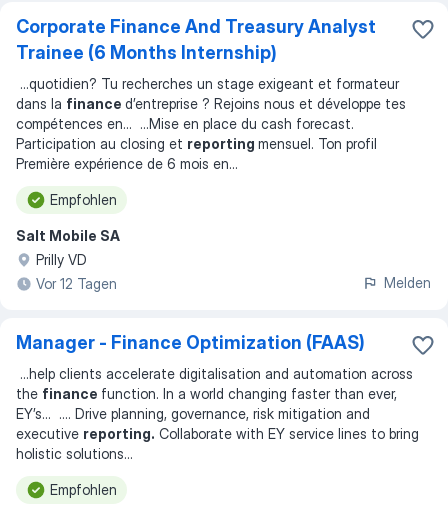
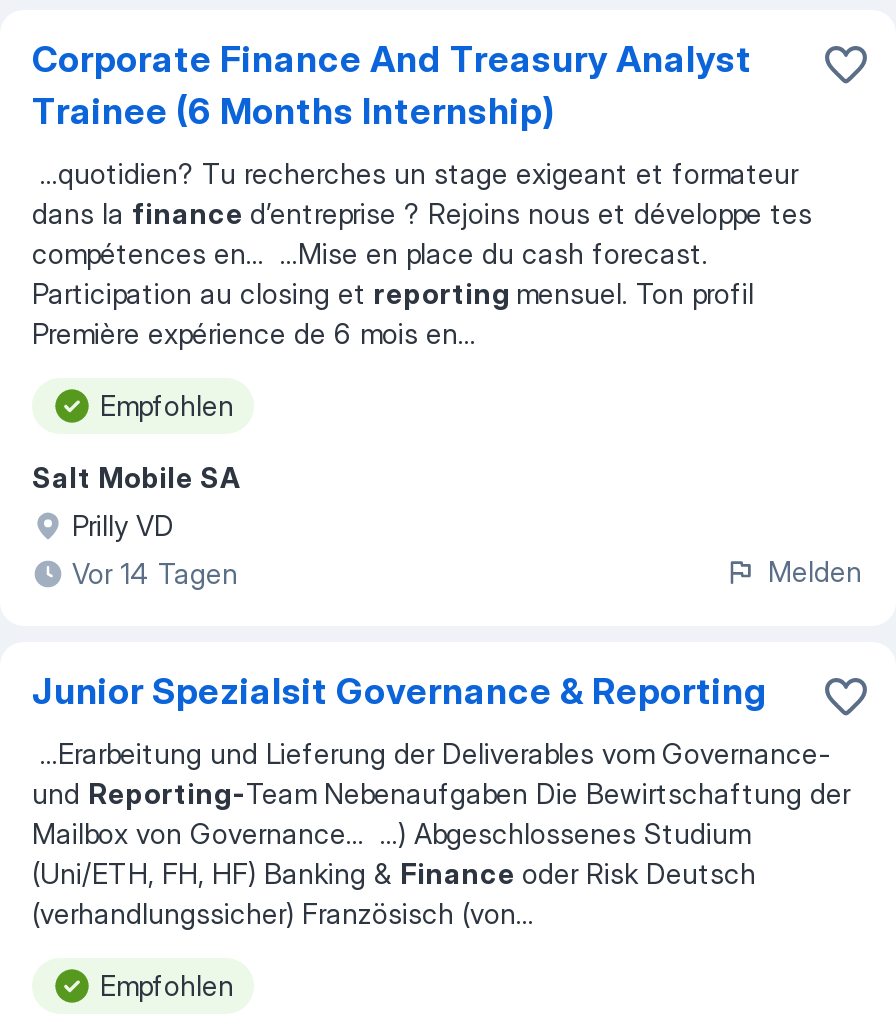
[36,275,117,292] Vor 12 Tagen -> [72,556,238,590] Vor 14 Tagen
[16,332,365,353] Manager - Finance Optimization (FAAS) -> [32,670,768,712] Junior Spezialsit Governance & Reporting
[16,365,419,462] ...help clients accelerate digitalisation and automation across | the financefunction. In a world changing faster than ever, | EY’s... .... Drive planning, governance, risk mitigation and | executive reporting. Collaborate with EY service lines to bring | holistic solutions... -> [32,736,850,930] ...Erarbeitung und Lieferung der Deliverables vom Governance- | und Reporting-Team Nebenaufgaben Die Bewirtschaftung der | Mailbox von Governance... ...) Abgeschlossenes Studium | (Uni/ETH, FH, HF) Banking & Finance oder Risk Deutsch | (verhandlungssicher) Französisch (von...

